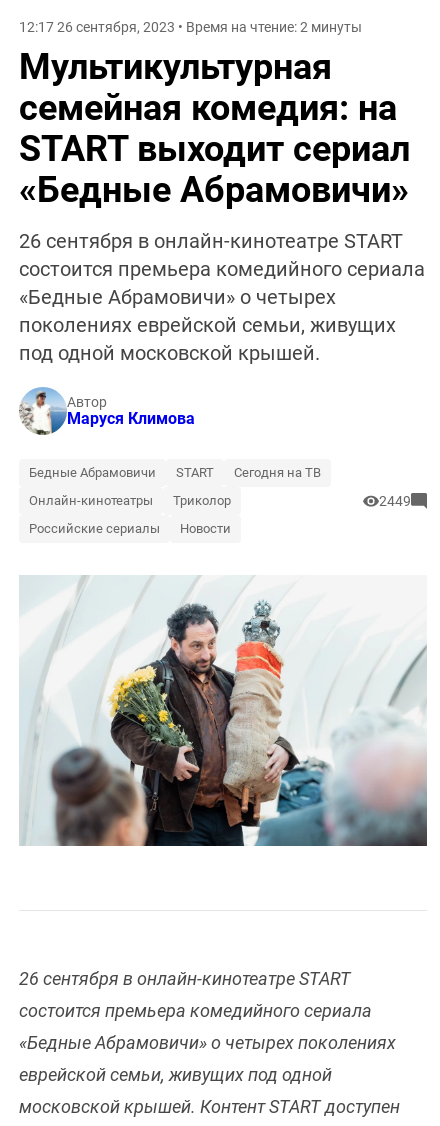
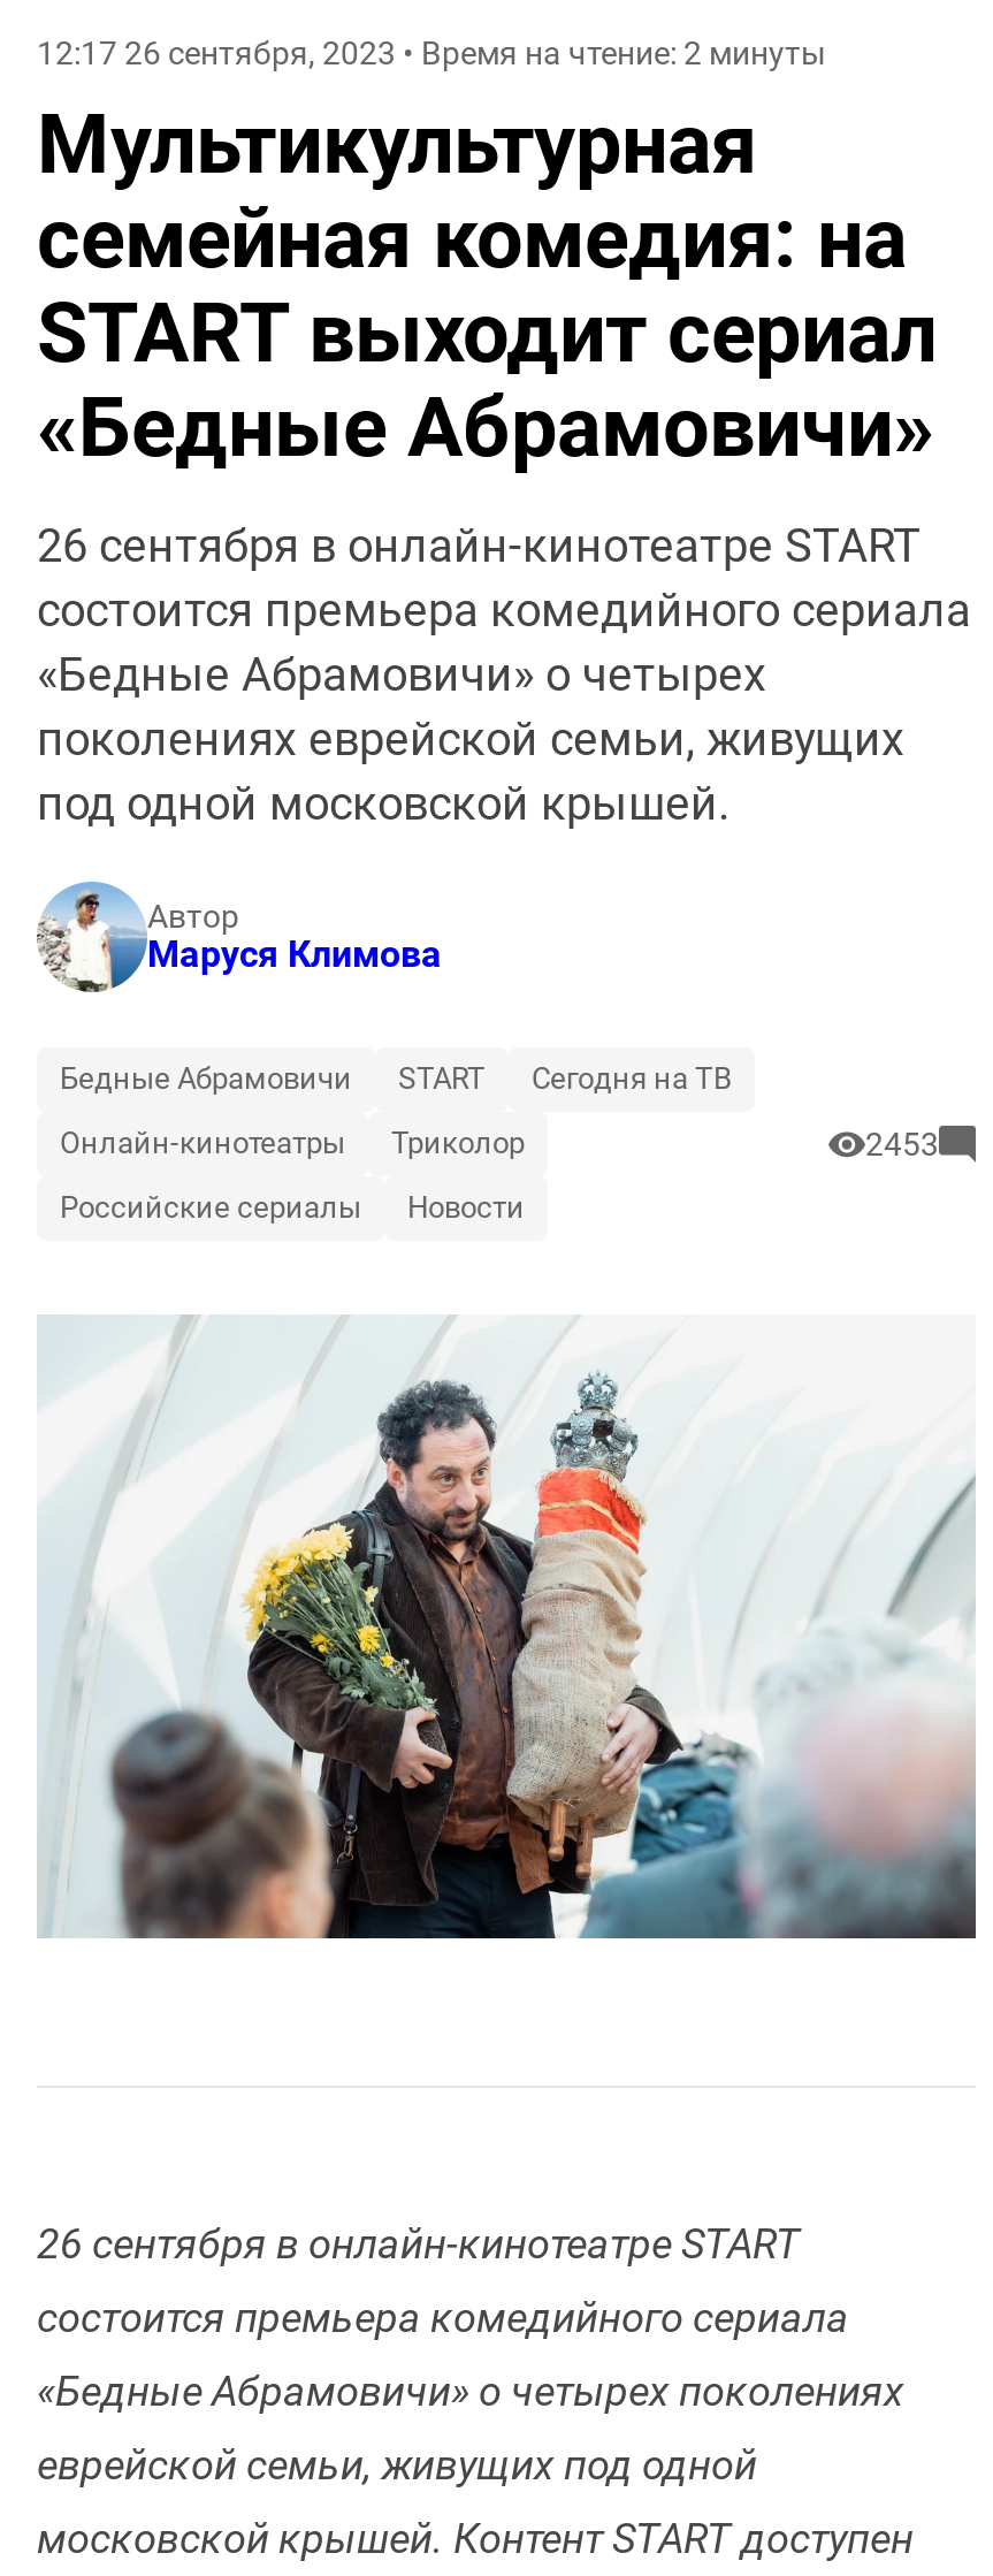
[379,493,411,509] 2449 -> [865,1126,939,1163] 2453

